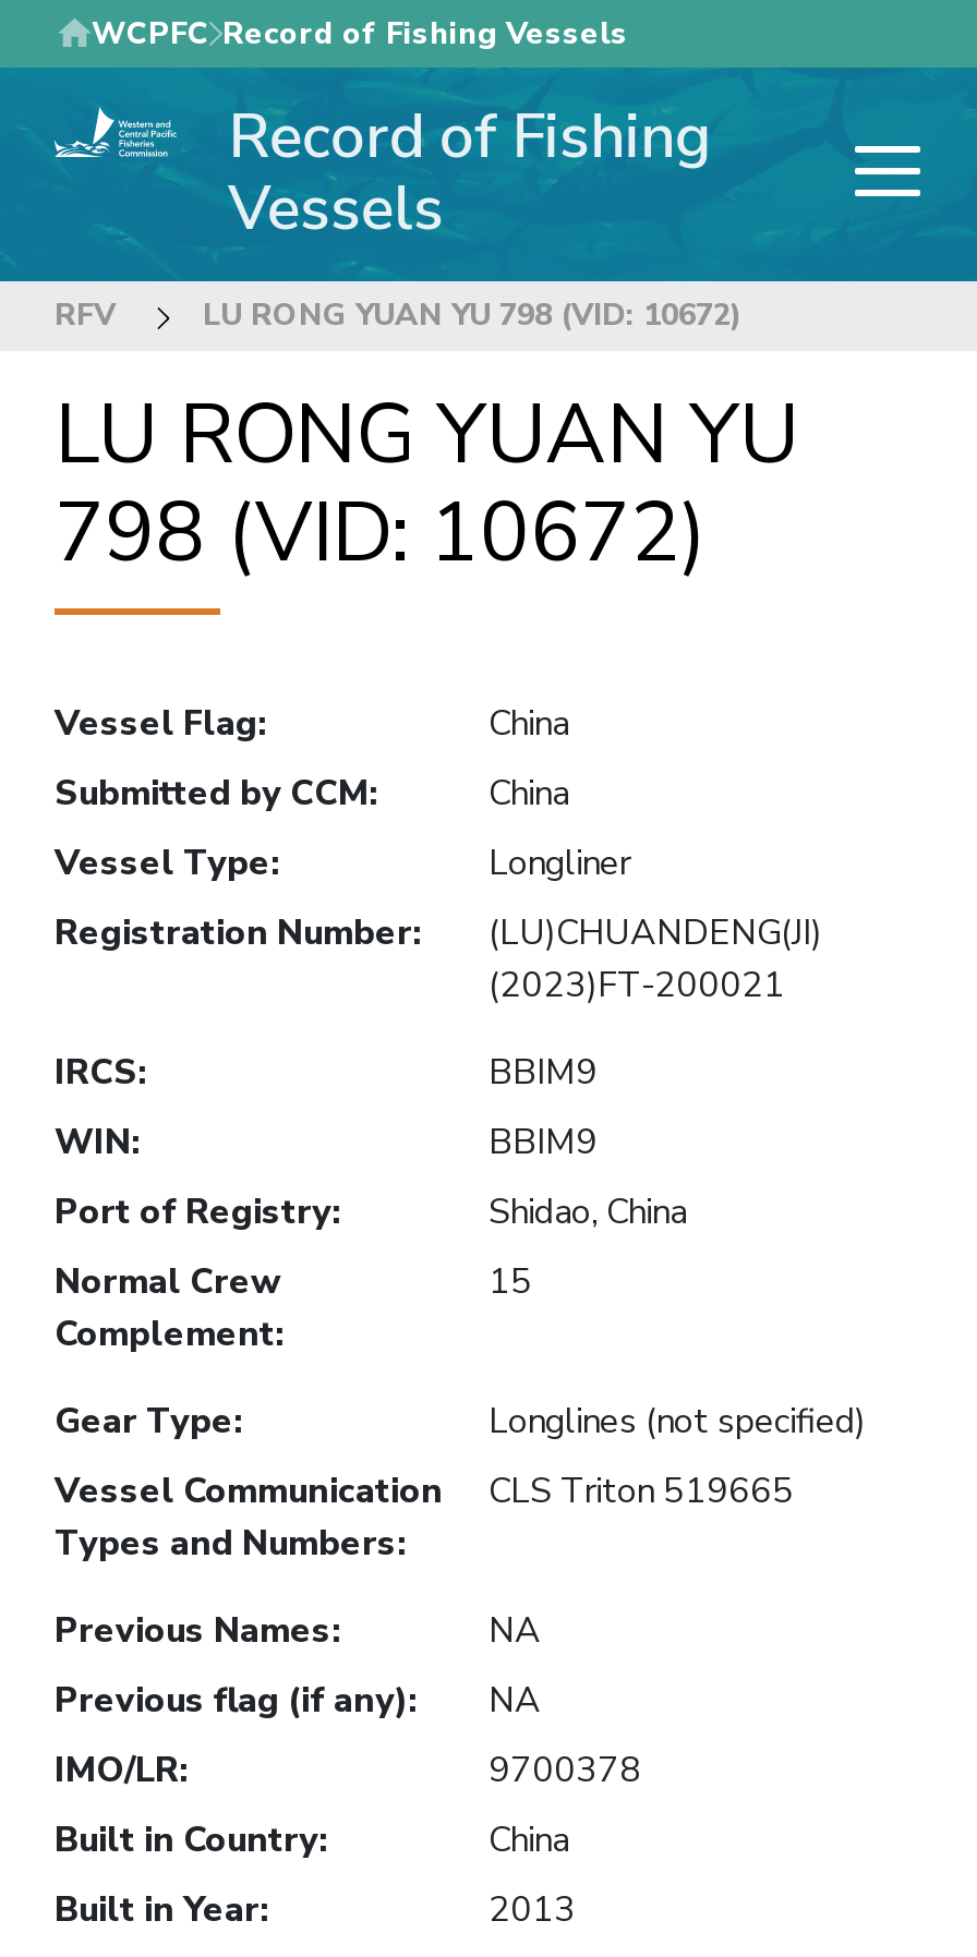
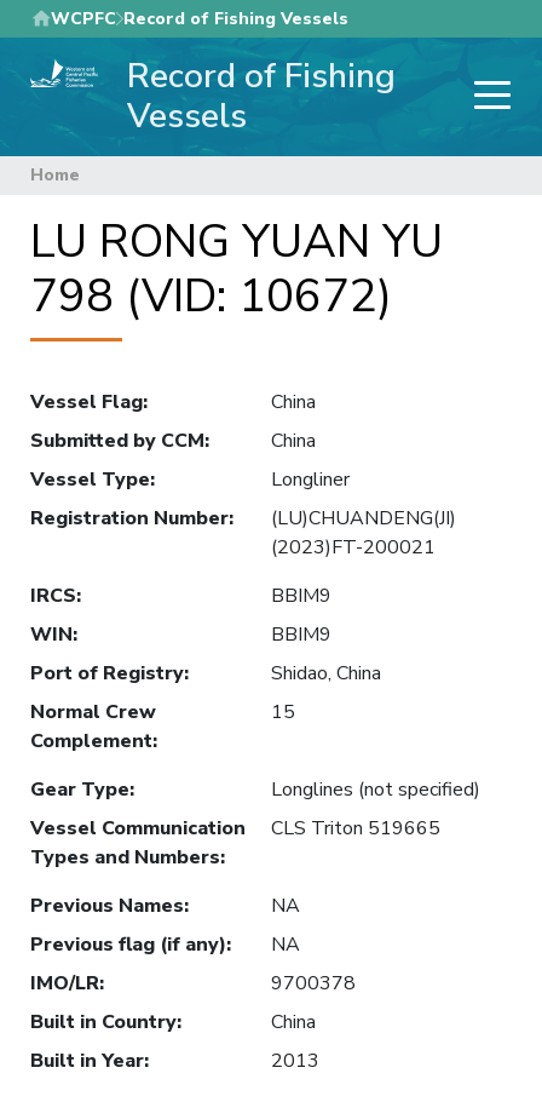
[55,295,744,336] RFV | LU RONG YUAN YU 798 (VID: 10672) -> [30,164,80,187] Home

